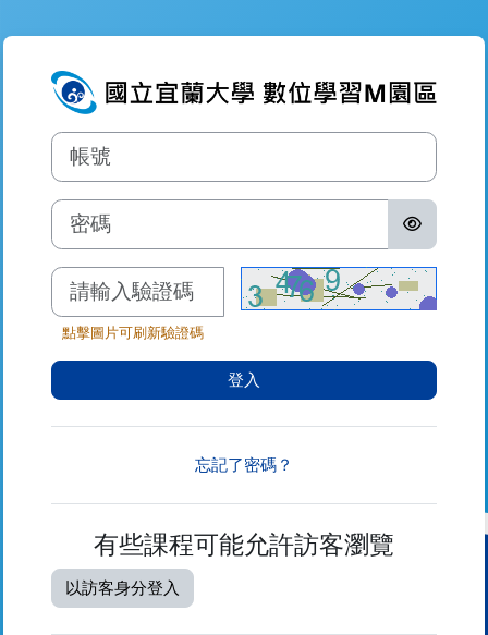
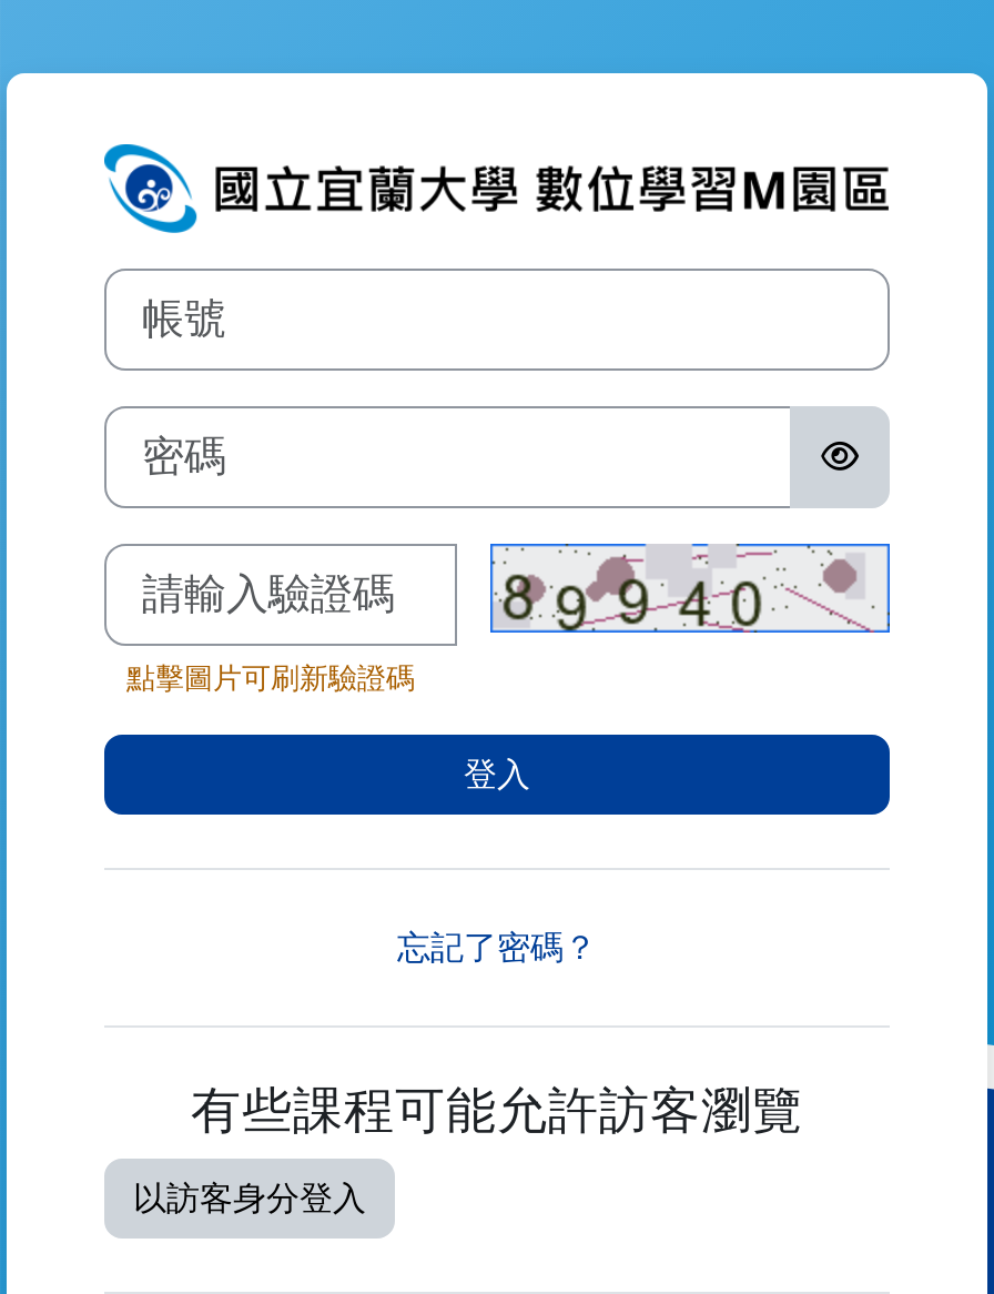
[246,266,437,310] [image] -> [499,544,890,635] [image]

